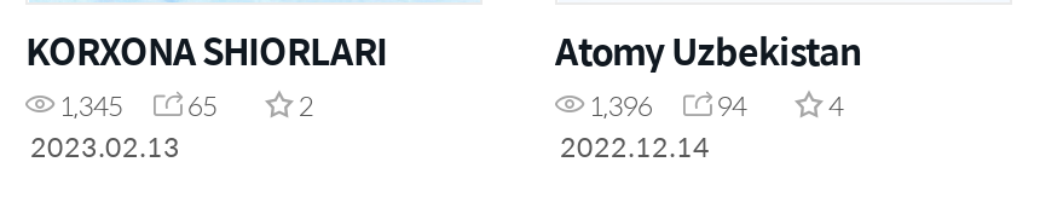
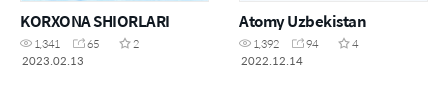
[59,84,313,125] 1,345 65 2 -> [34,35,139,52] 1,341 65 2
[589,84,652,125] 1,396 -> [253,35,279,52] 1,392

